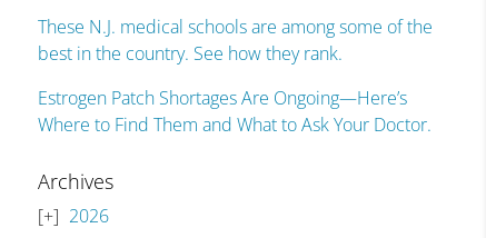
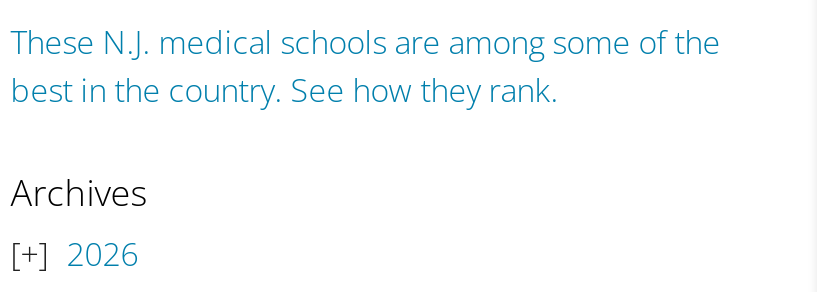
[38,86,431,137] Estrogen Patch Shortages Are Ongoing—Here’s | Where to Find Them and What to Ask Your Doctor. -> none

